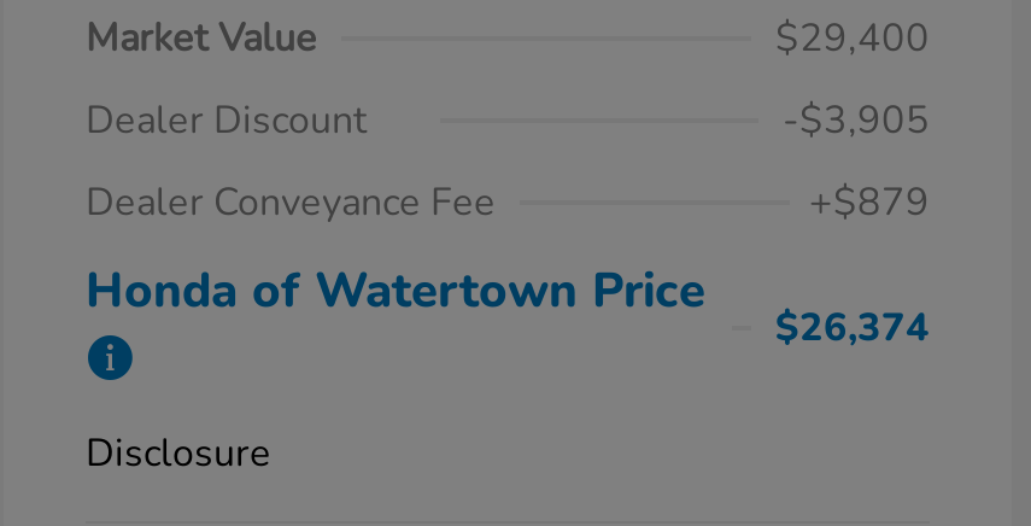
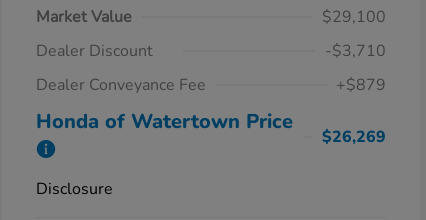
[775,12,930,65] $29,400 -> [322,6,386,28] $29,100
[783,94,930,147] -$3,905 -> [325,40,386,62] -$3,710
[775,301,930,354] $26,374 -> [322,126,386,148] $26,269

